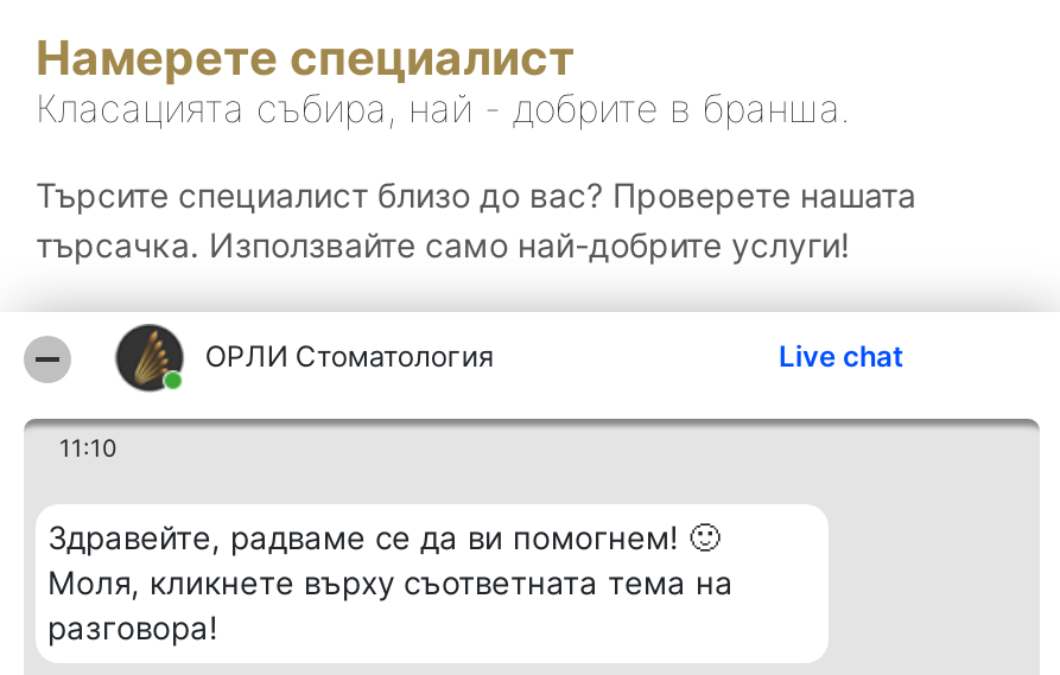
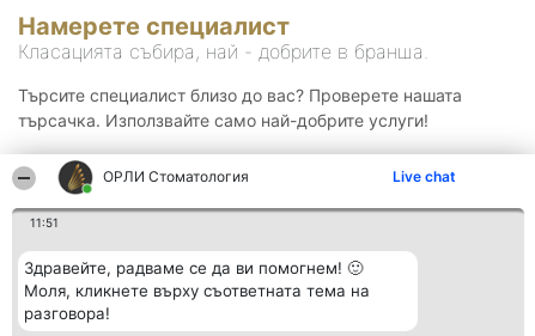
[59,433,116,461] 11:10 -> [30,215,59,230] 11:51

